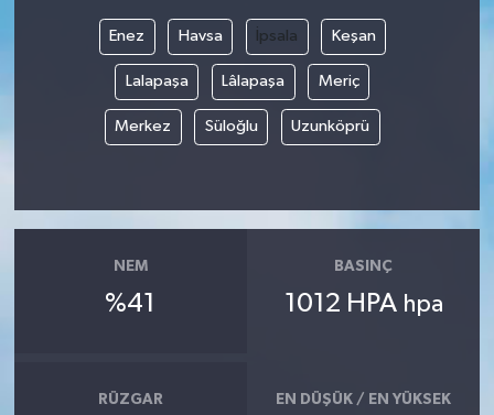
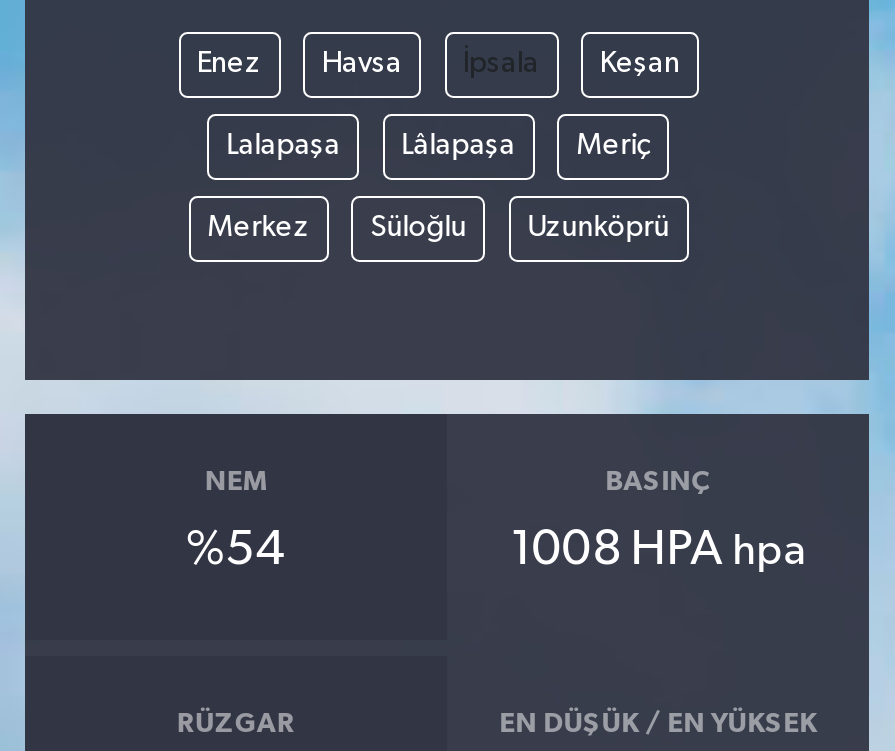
[105,291,156,317] %41 -> [186,526,286,574] %54
[284,291,443,317] 1012 HPA hpa -> [510,526,806,574] 1008 HPA hpa

